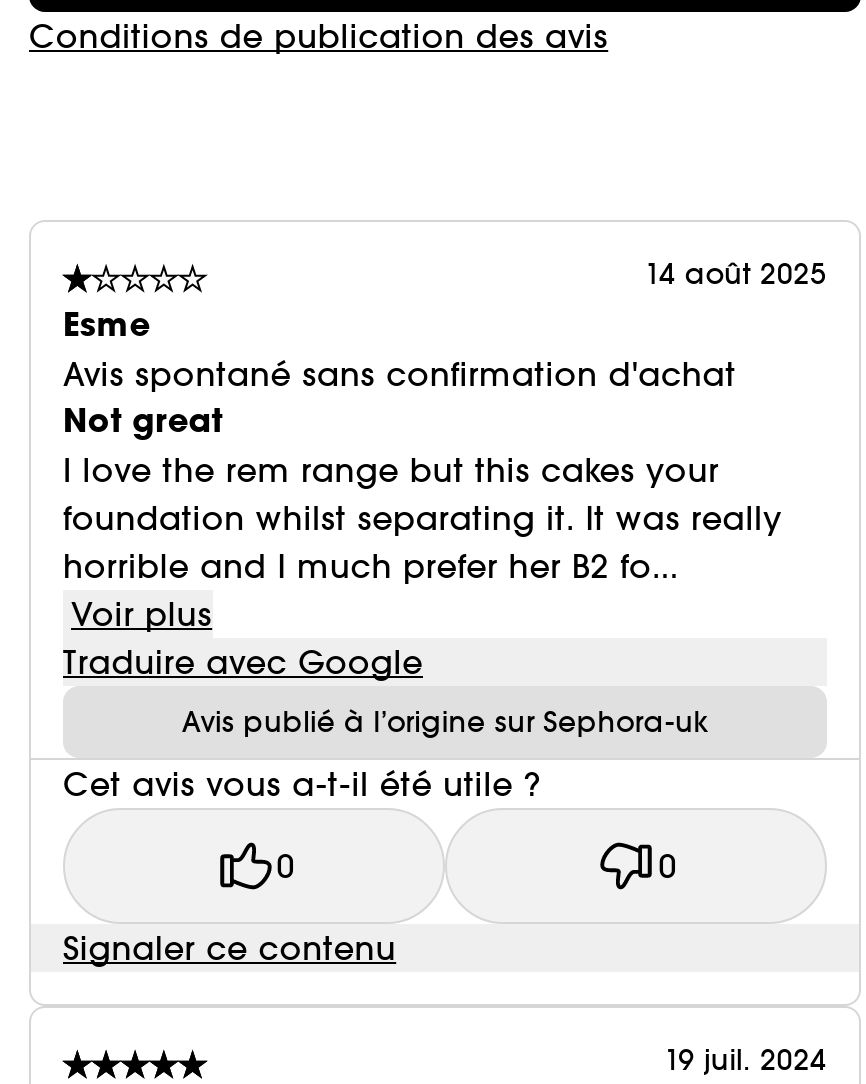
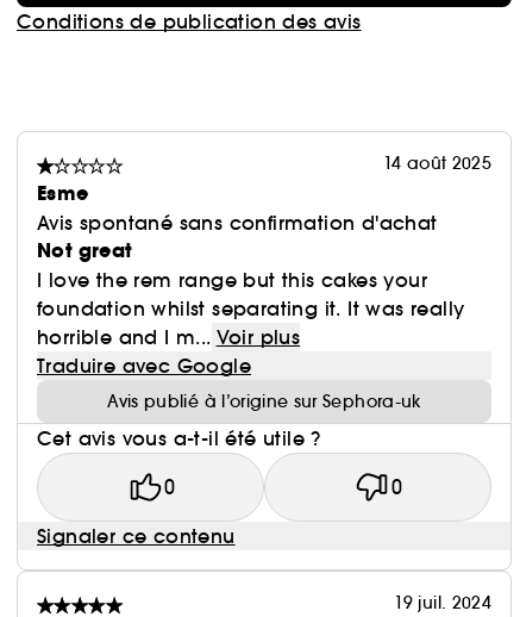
[63,546,678,634] horrible and I much prefer her B2 fo... | Voir plus -> [37,325,300,349] horrible and I m... Voir plus

